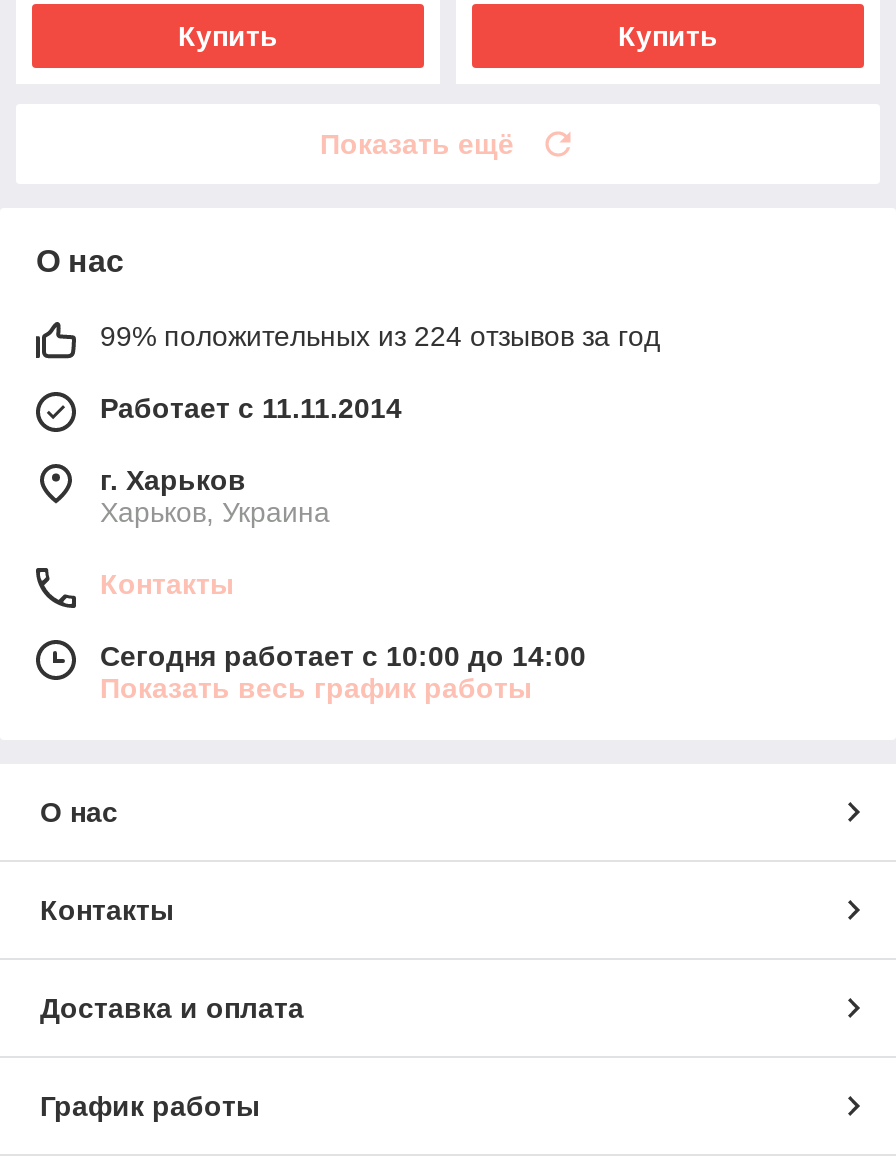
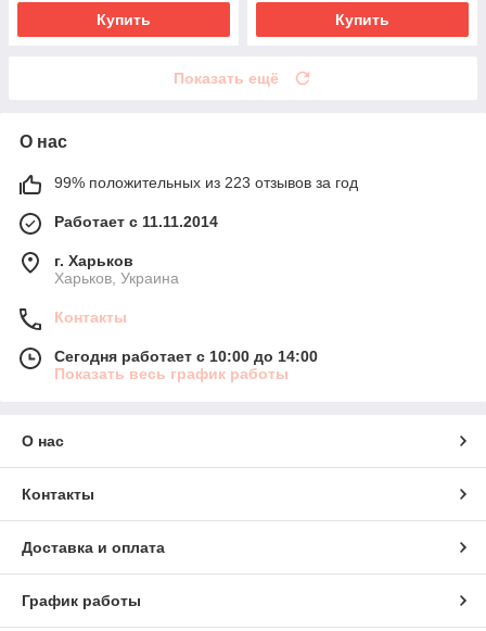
[100,321,660,353] 99% положительных из 224 отзывов за год -> [54,174,358,192] 99% положительных из 223 отзывов за год

